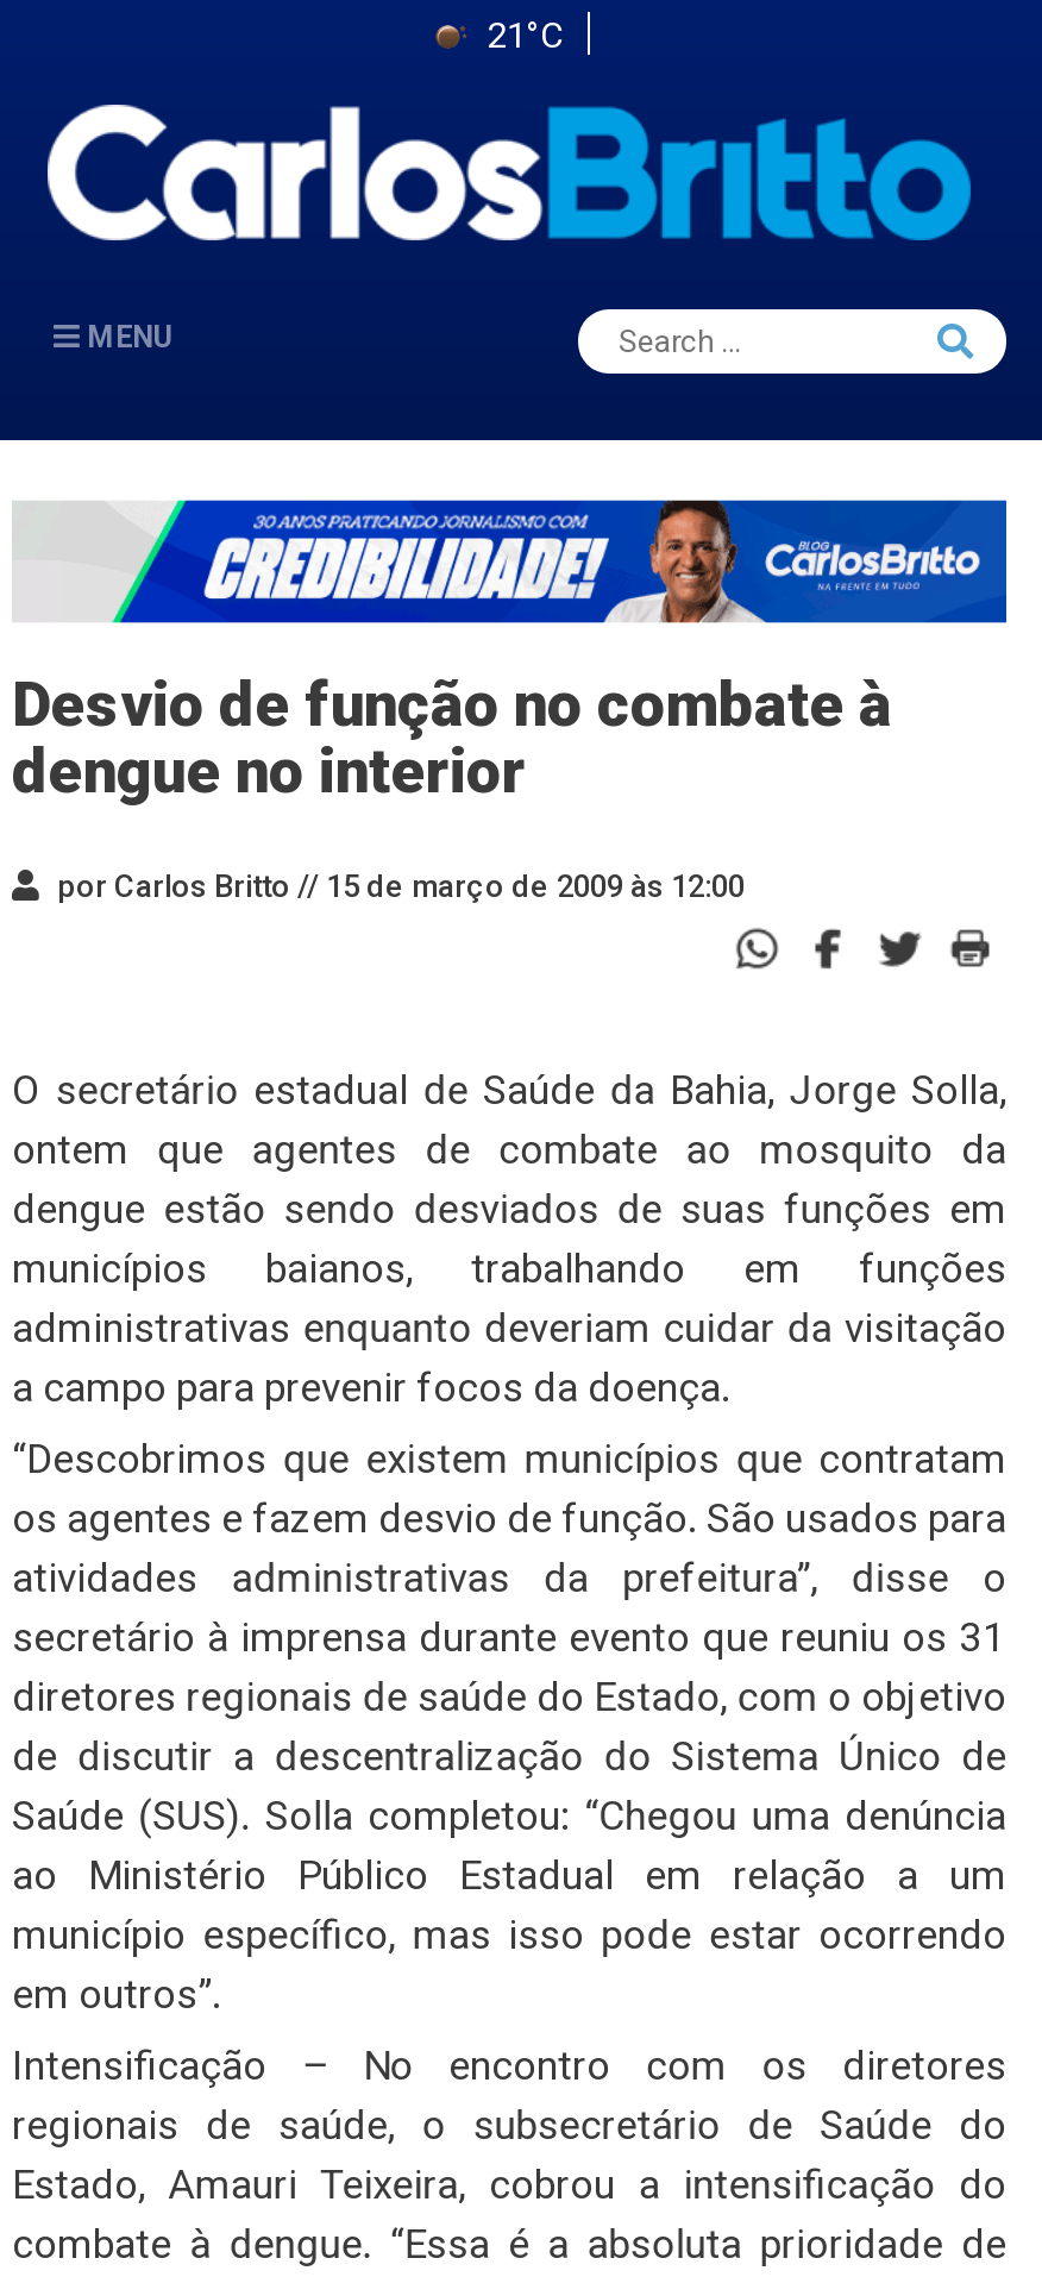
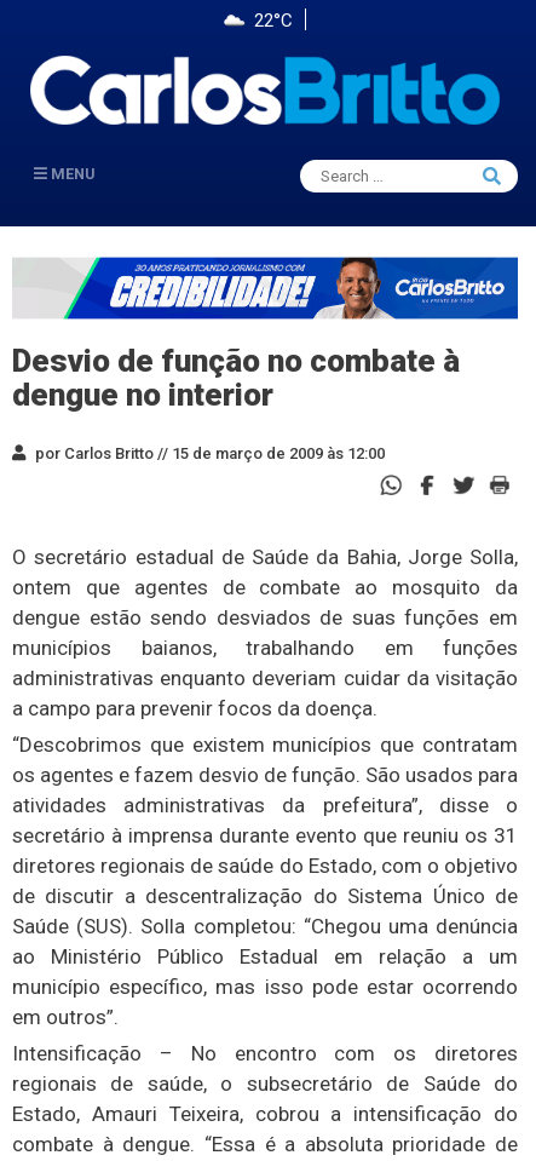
[488,14,564,57] 21°C -> [254,10,293,31] 22°C

